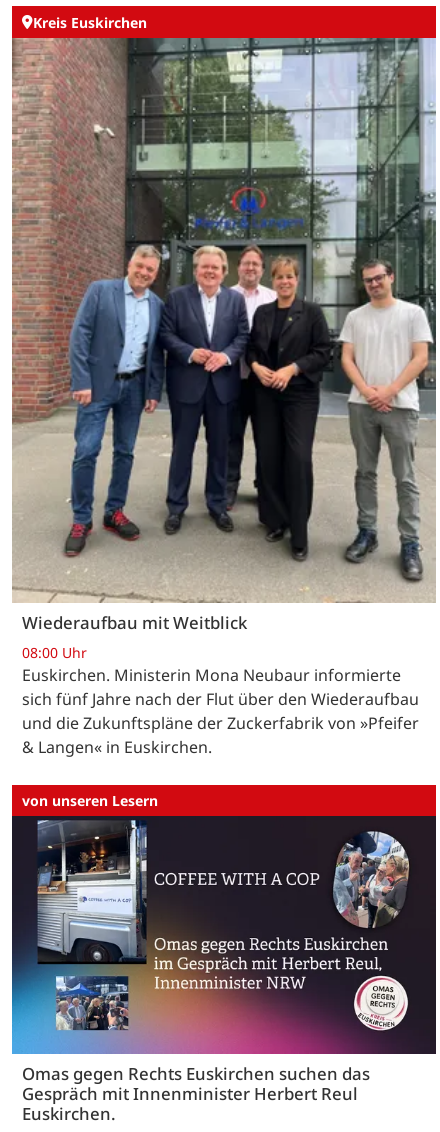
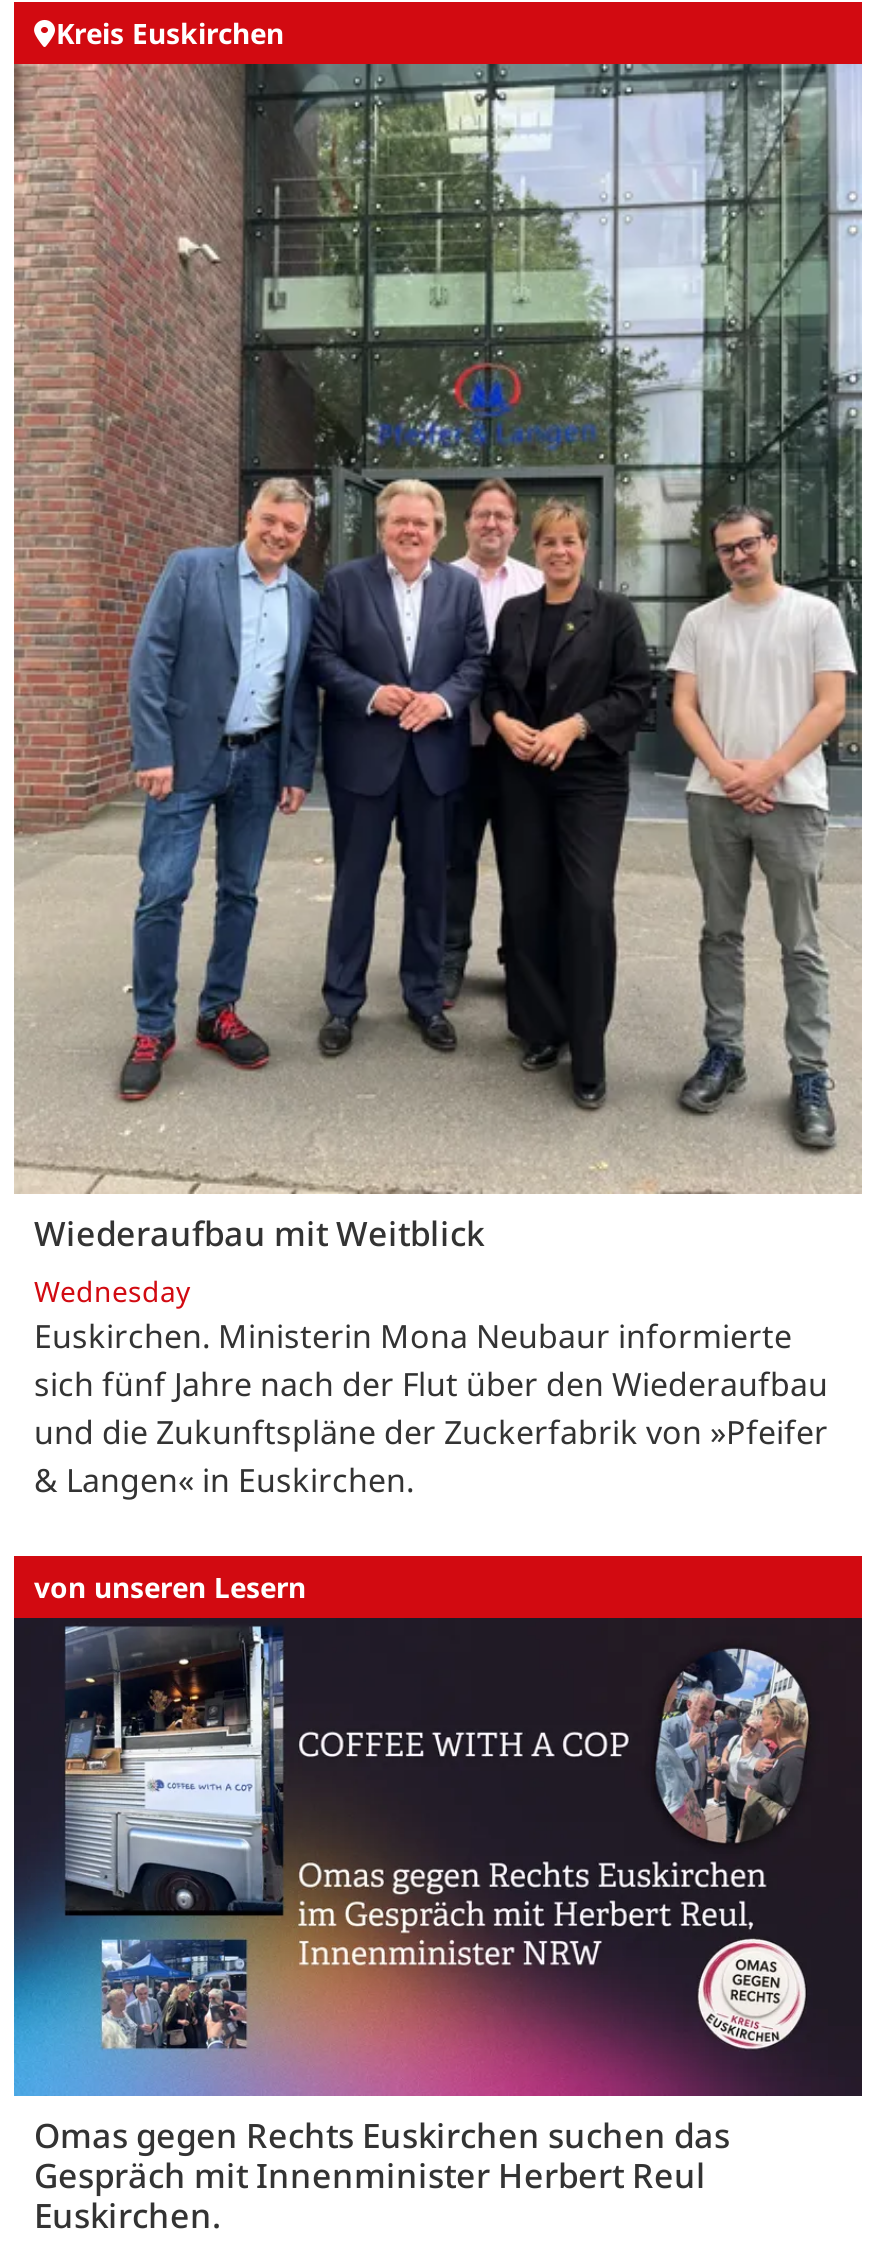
[22,642,87,661] 08:00 Uhr -> [34,1272,190,1310] Wednesday

